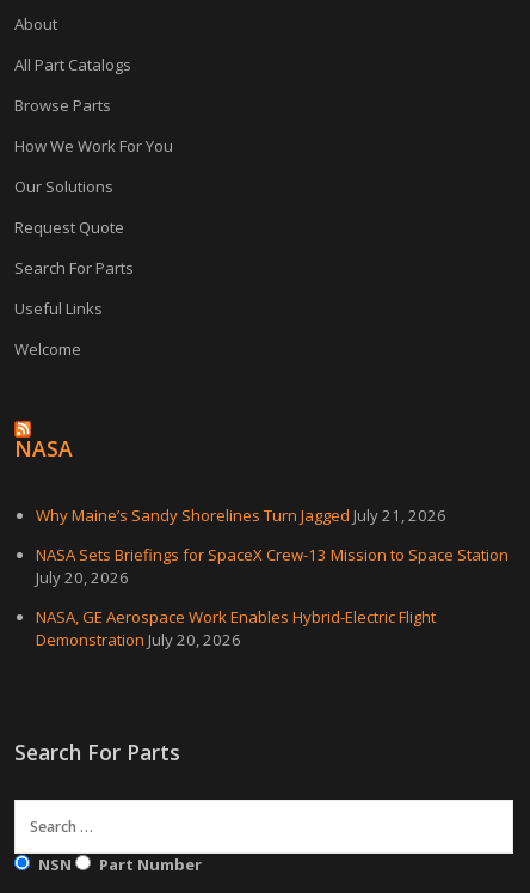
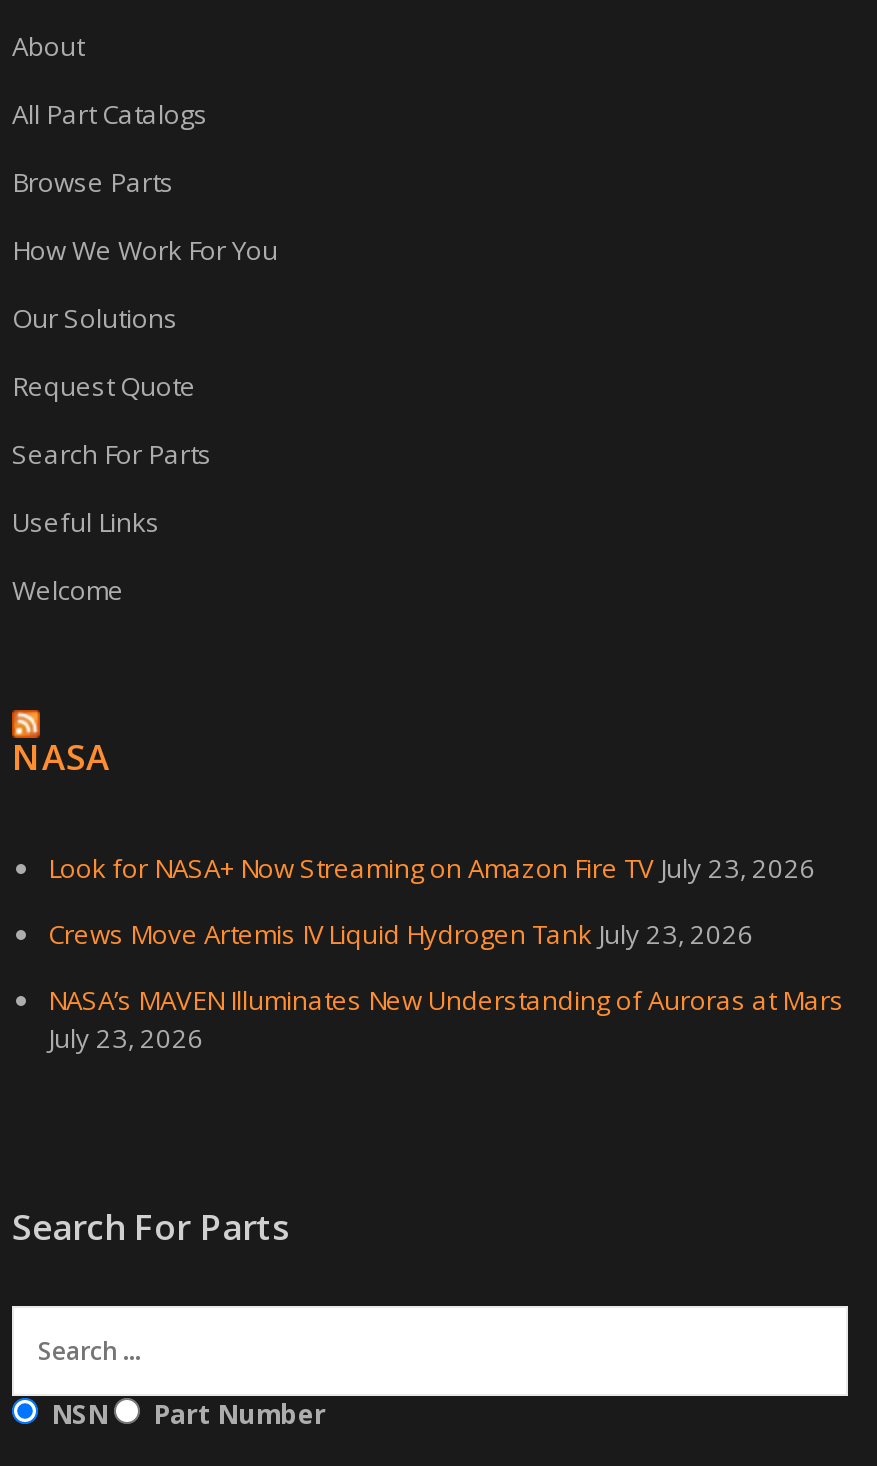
[36,504,446,526] Why Maine’s Sandy Shorelines Turn Jagged July 21, 2026 -> [48,850,816,886] Look for NASA+ Now Streaming on Amazon Fire TV July 23, 2026
[36,544,509,588] NASA Sets Briefings for SpaceX Crew-13 Mission to Space Station | July 20, 2026 -> [48,916,754,952] Crews Move Artemis IV Liquid Hydrogen Tank July 23, 2026
[36,606,436,650] NASA, GE Aerospace Work Enables Hybrid-Electric Flight | Demonstration July 20, 2026 -> [48,982,844,1056] NASA’s MAVEN Illuminates New Understanding of Auroras at Mars | July 23, 2026

